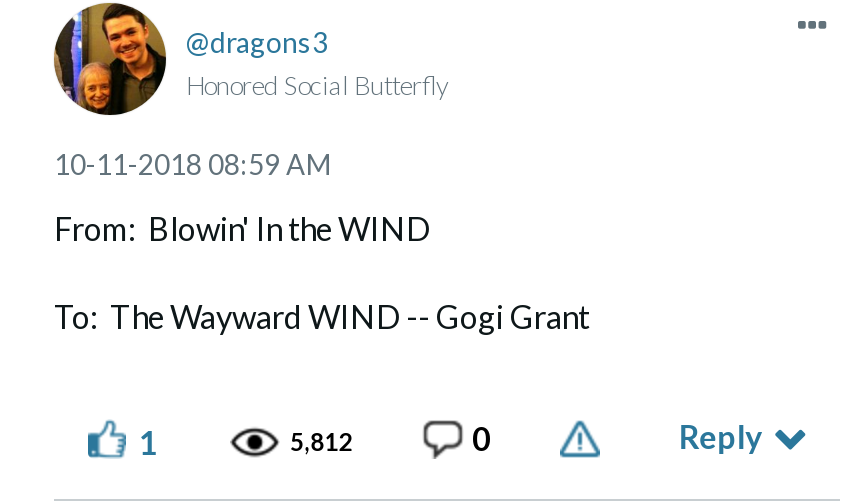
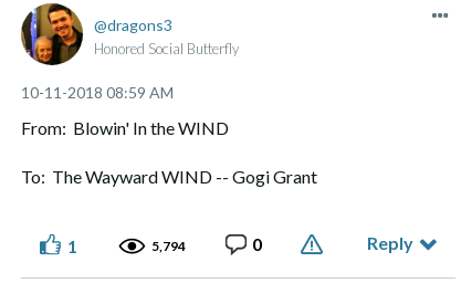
[290,426,352,456] 5,812 -> [152,237,186,254] 5,794

